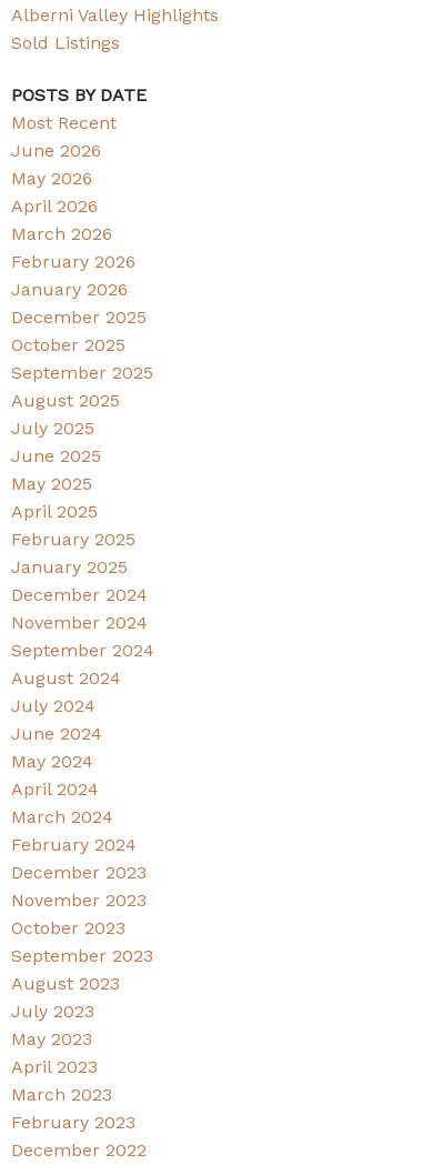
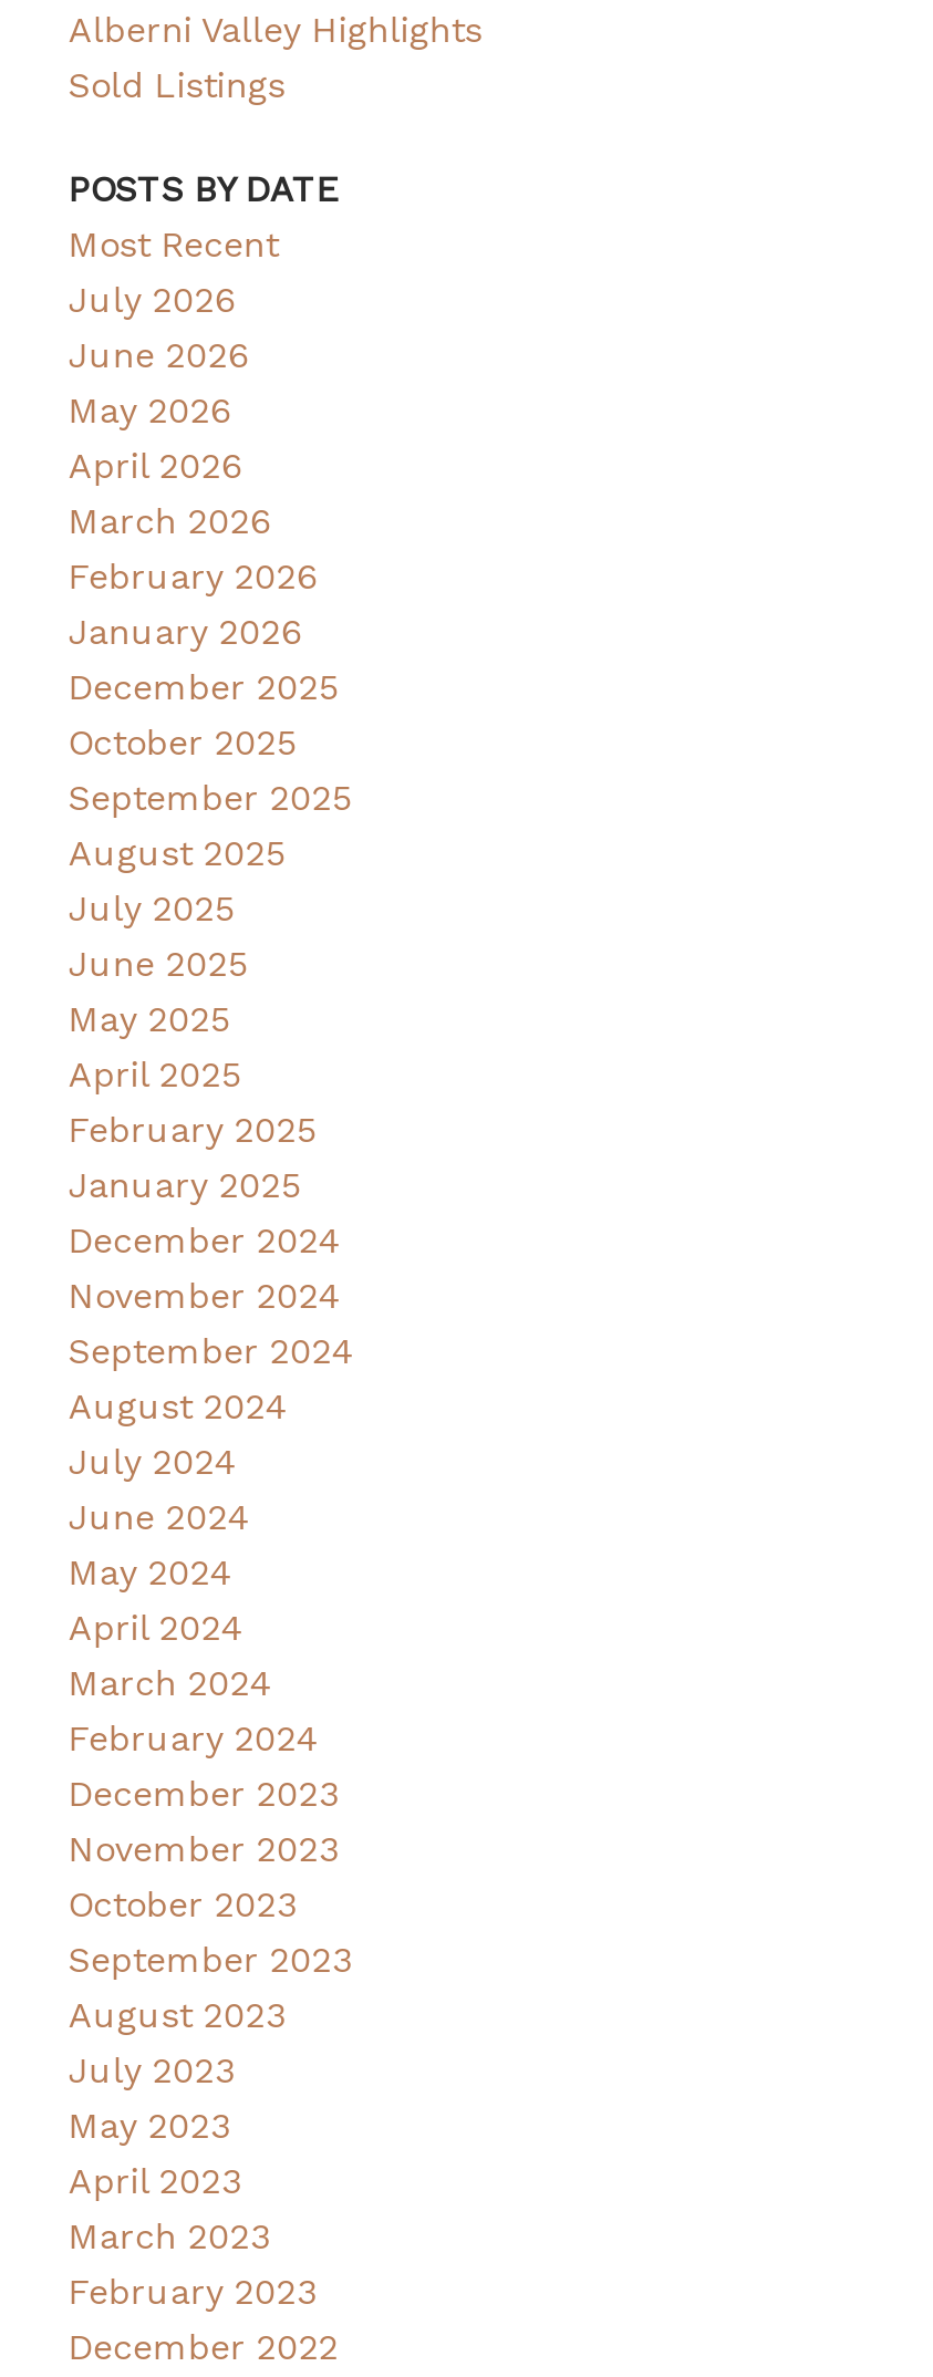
none -> [68,279,234,321] July 2026

